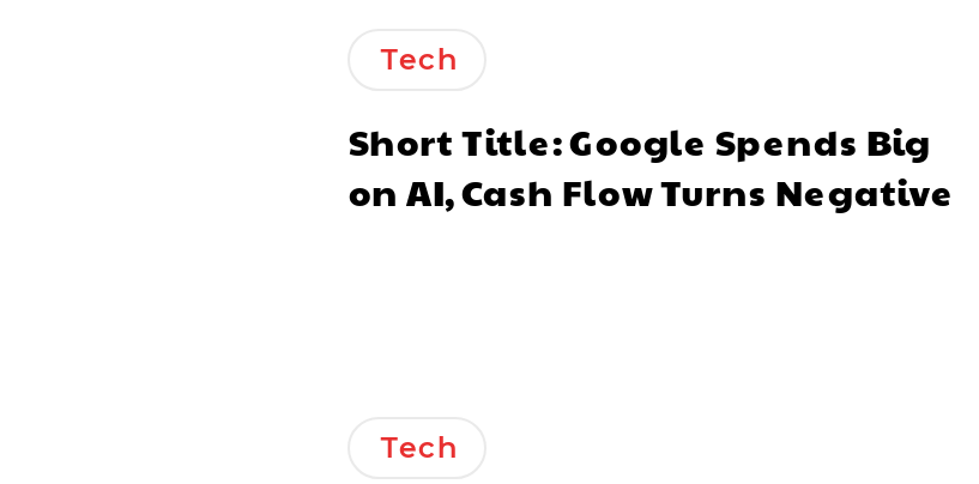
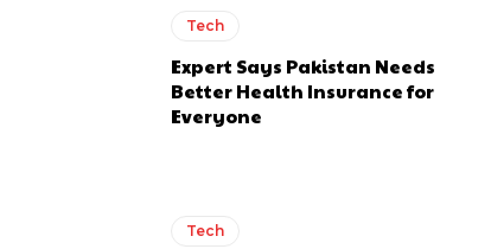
[348,114,955,215] Short Title: Google Spends Big | on AI, Cash Flow Turns Negative -> [171,54,436,128] Expert Says Pakistan Needs | Better Health Insurance for | Everyone

